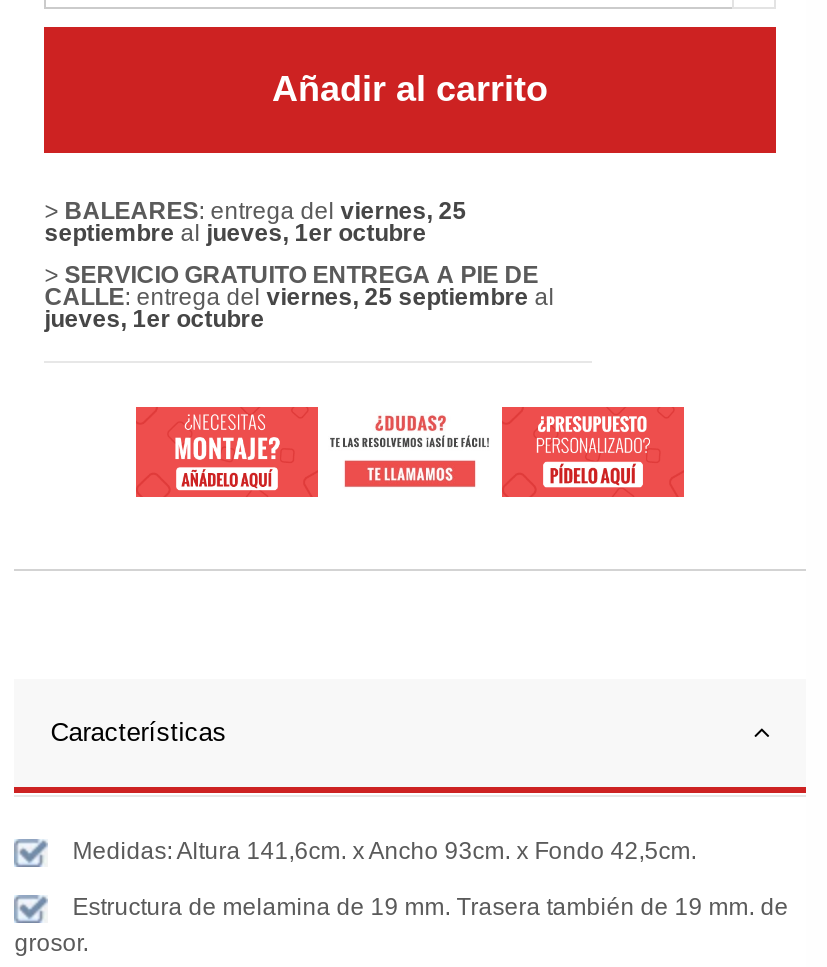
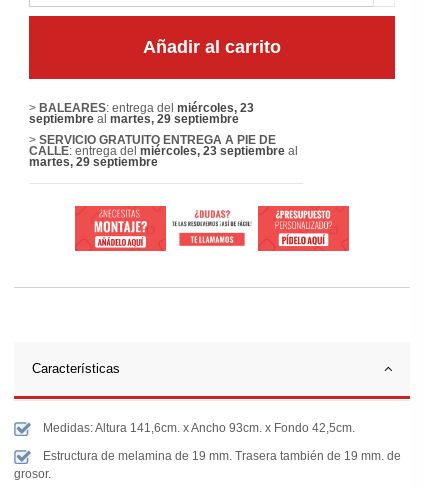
[44,198,466,226] > BALEARES: entrega del viernes, 25 -> [29,101,254,115] > BALEARES: entrega del miércoles, 23
[44,220,426,248] septiembreal jueves, 1er octubre -> [29,112,239,126] septiembreal martes, 29 septiembre
[44,283,554,333] CALLE: entrega delviernes, 25 septiembreal | jueves, 1er octubre -> [29,144,298,169] CALLE: entrega delmiércoles, 23 septiembreal | martes, 29 septiembre

